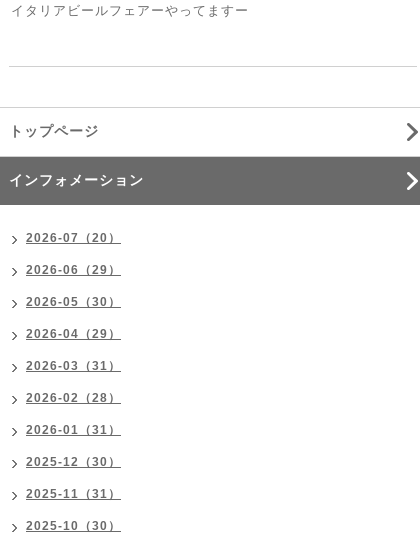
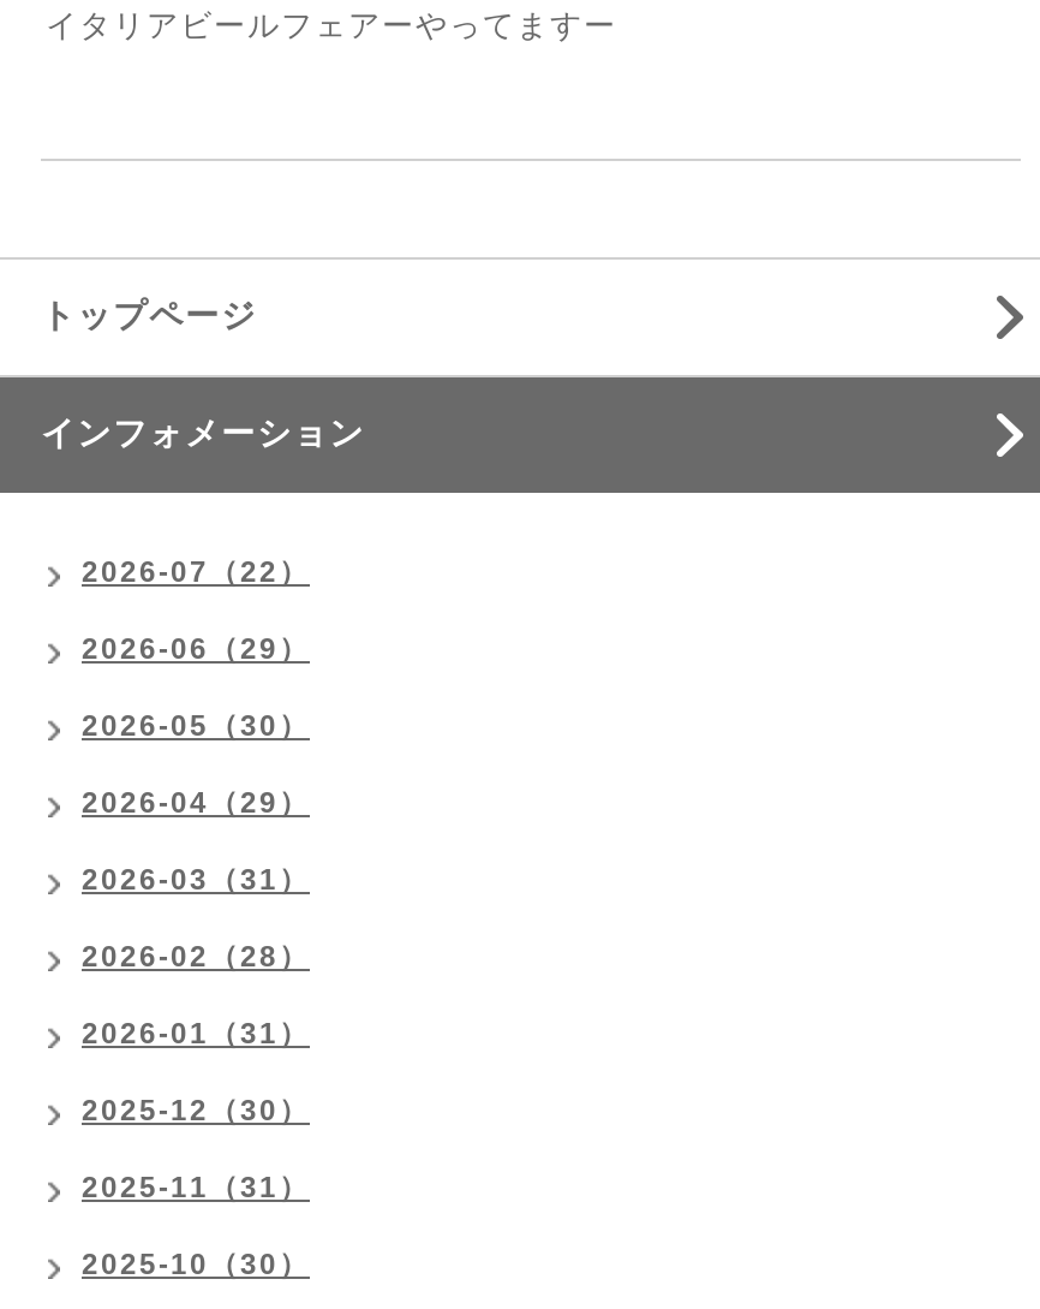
[26,231,121,245] 2026-07（20） -> [82,555,310,589] 2026-07（22）

